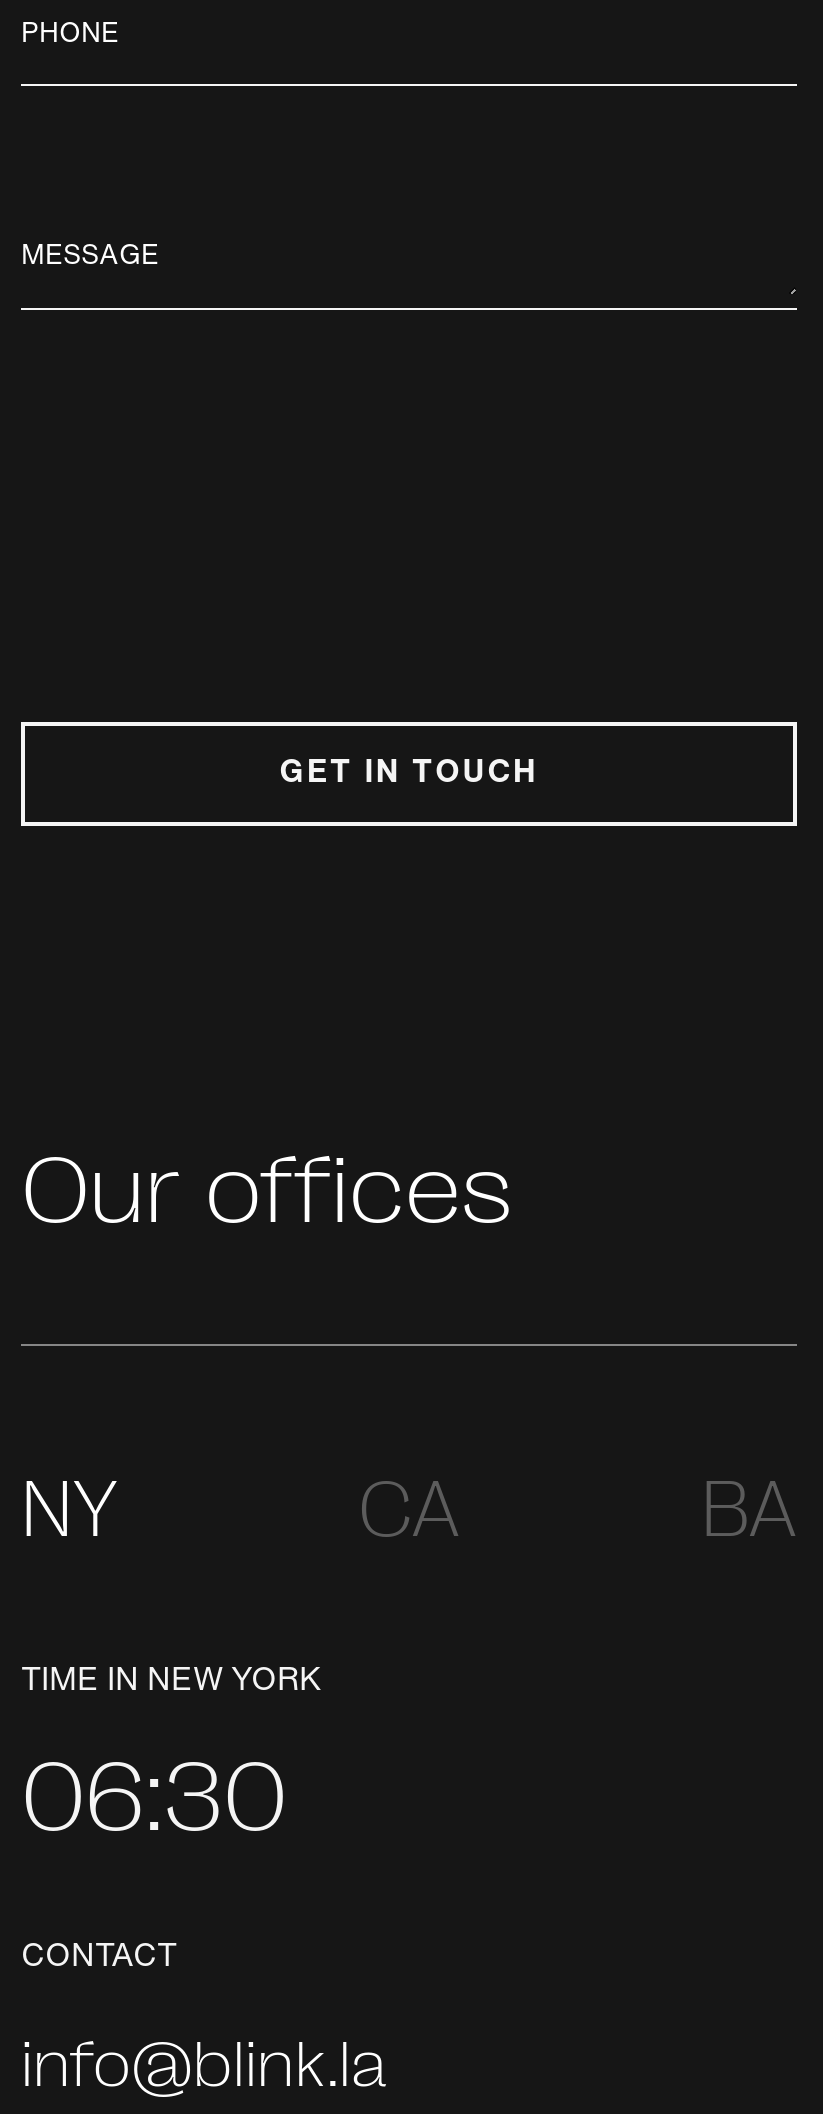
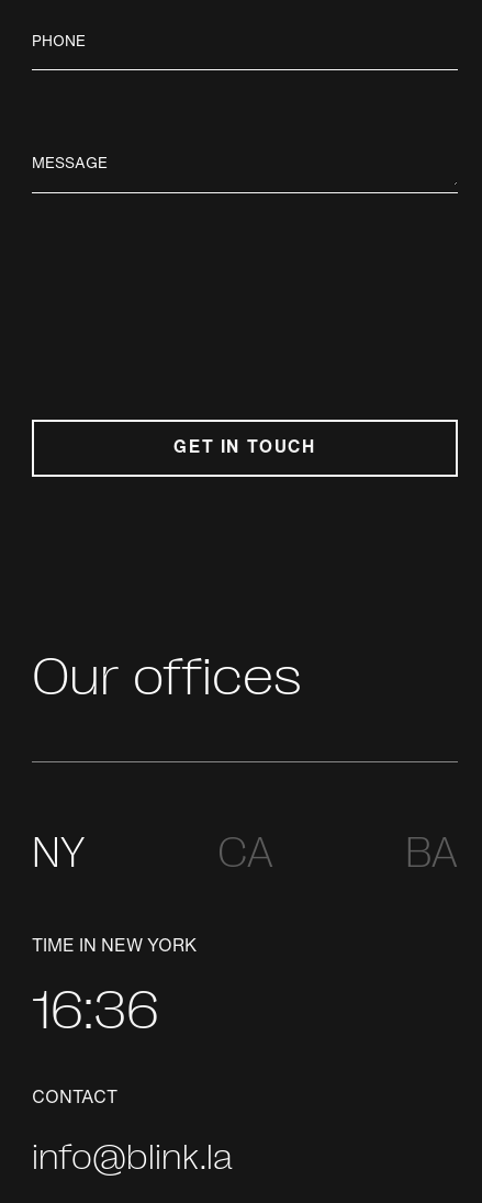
[21,1728,287,1848] 06:30 -> [32,972,159,1038] 16:36

